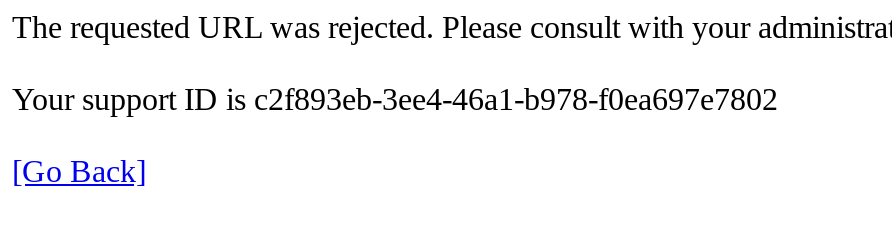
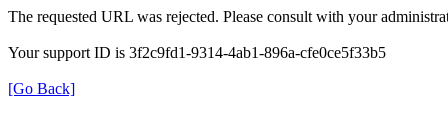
[12,82,778,116] Your support ID is c2f893eb-3ee4-46a1-b978-f0ea697e7802 -> [8,44,386,61] Your support ID is 3f2c9fd1-9314-4ab1-896a-cfe0ce5f33b5

